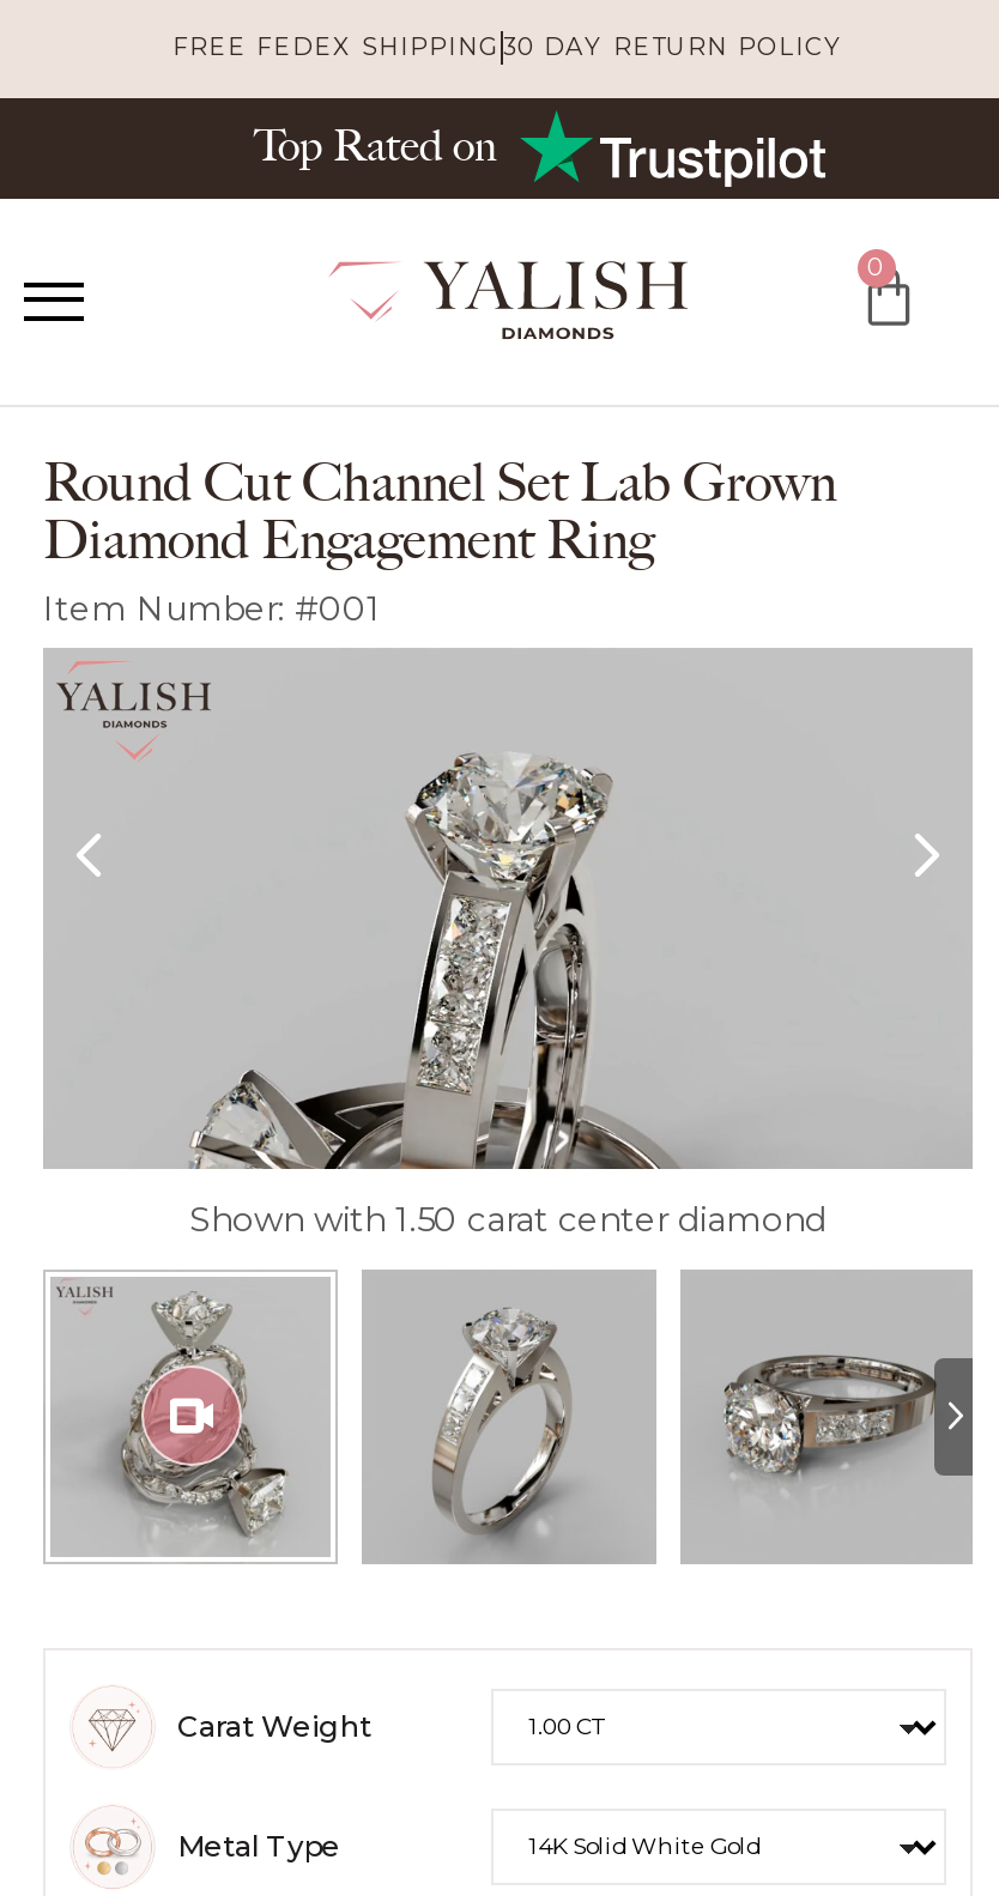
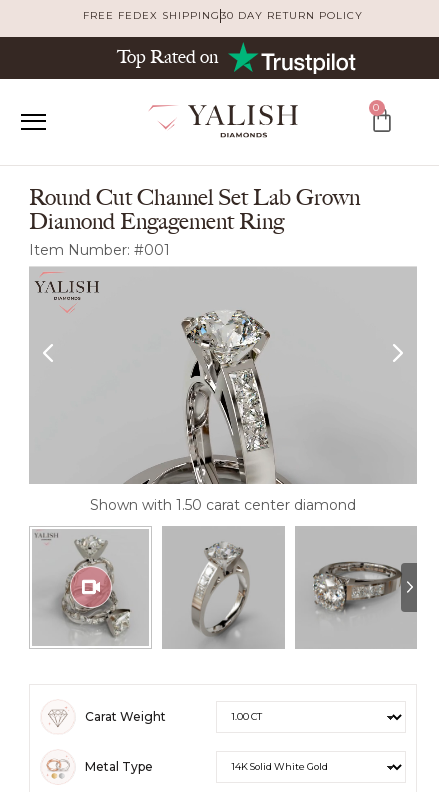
[194,755,654,1169] [image] -> [94,310,280,484] [image]

